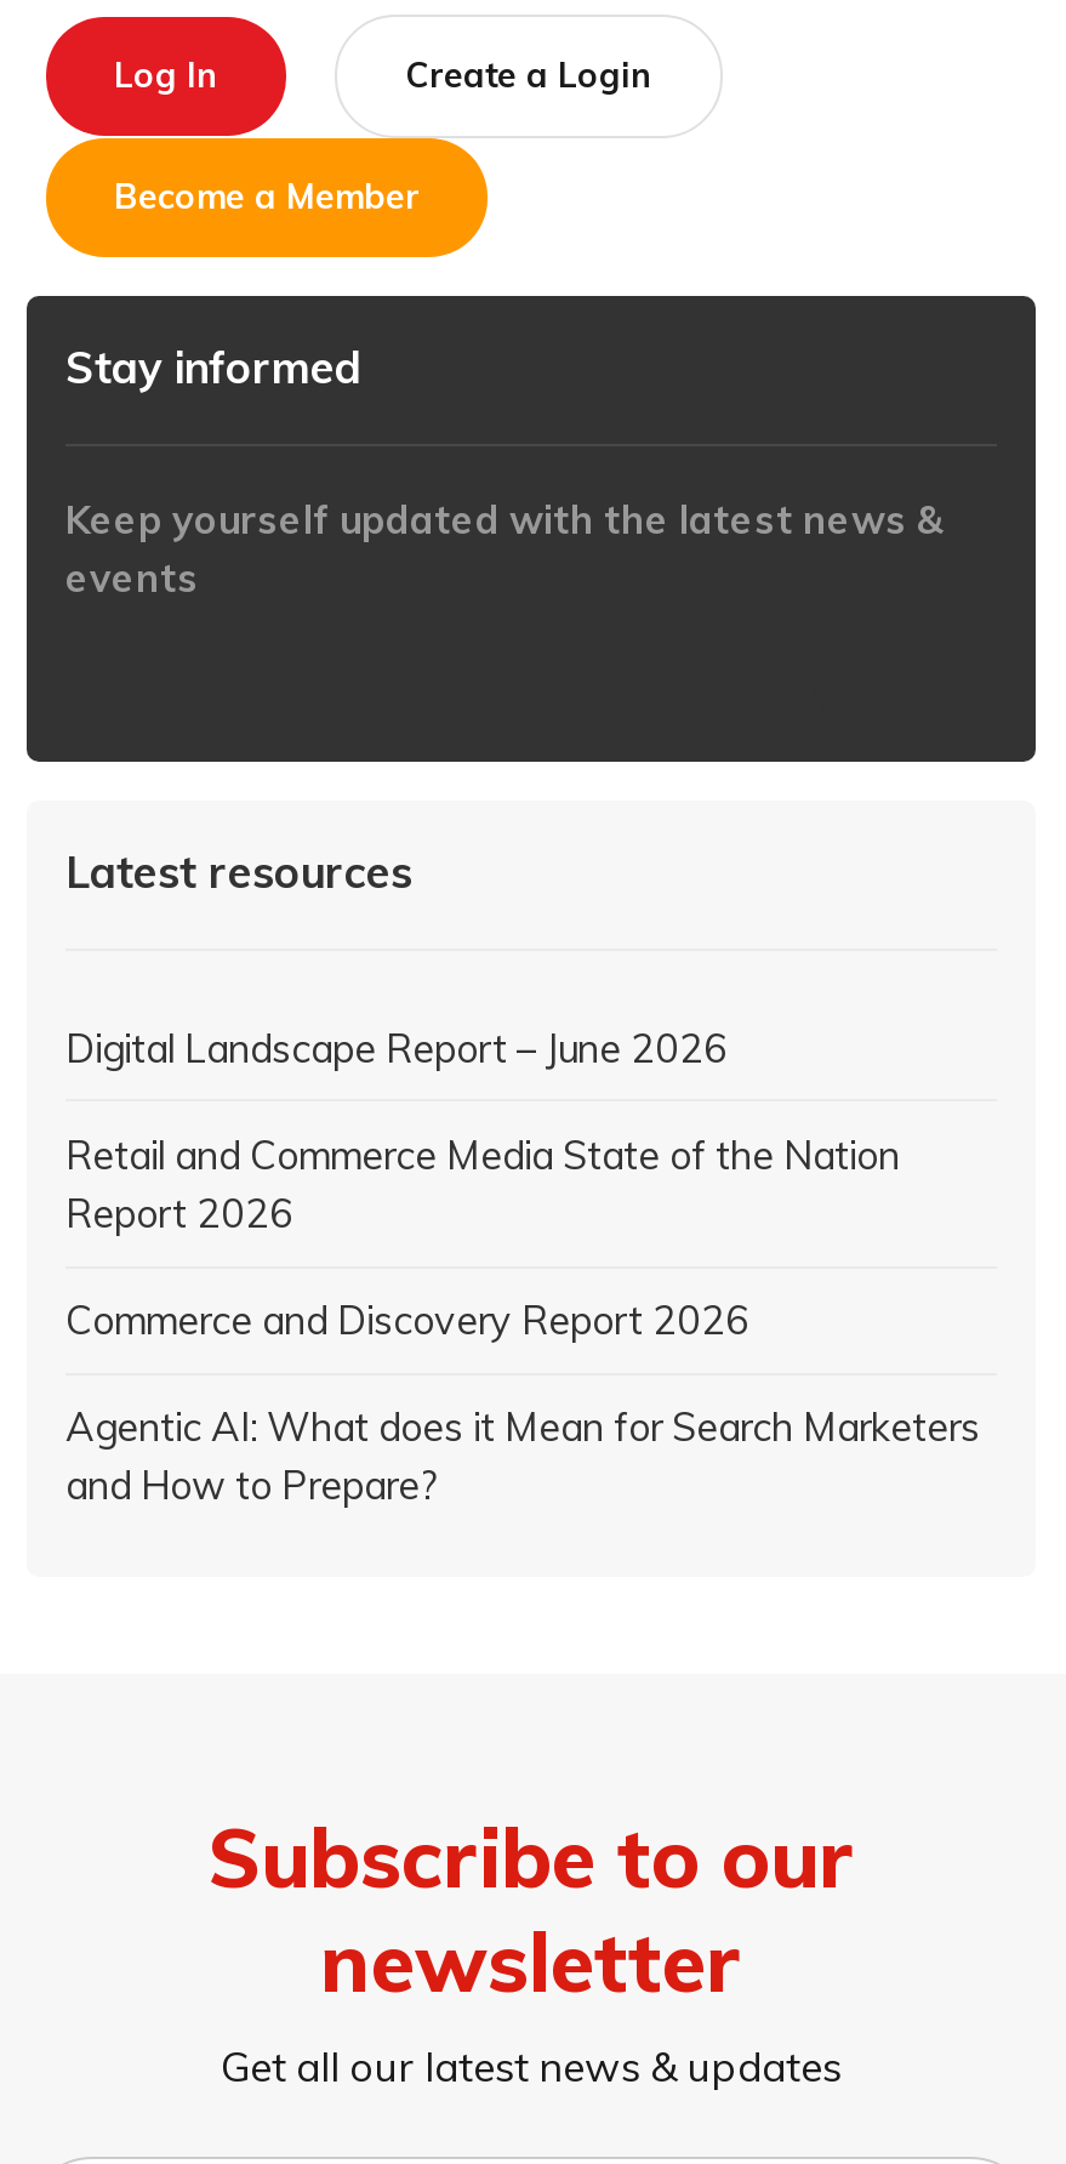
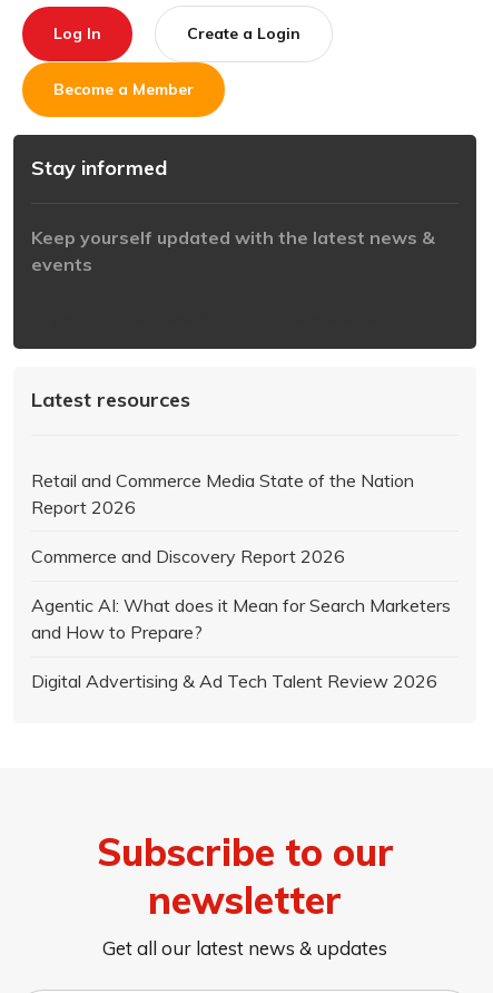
[65,1023,728,1072] Digital Landscape Report – June 2026 -> none
moved [65,1131,980,1510] -> [31,469,451,643]: Retail and Commerce Media State of the Nation | Report 2026 | Commerce and Discovery Report 2026 | Agentic AI: What does it Mean for Search Marketers | and How to Prepare?
none -> [31,670,437,692] Digital Advertising & Ad Tech Talent Review 2026

